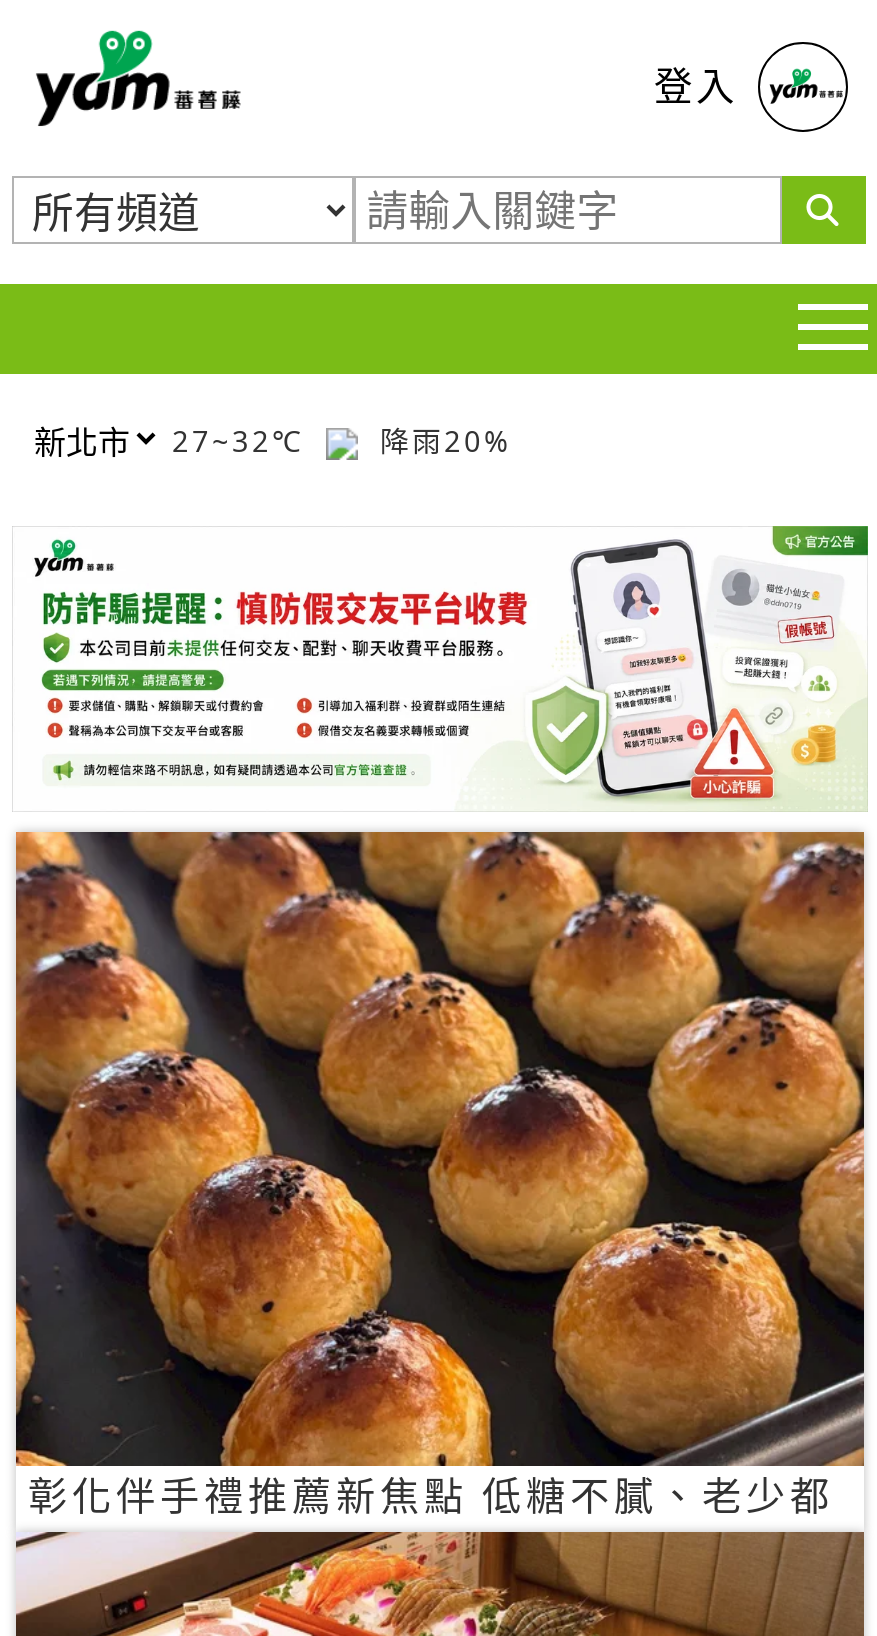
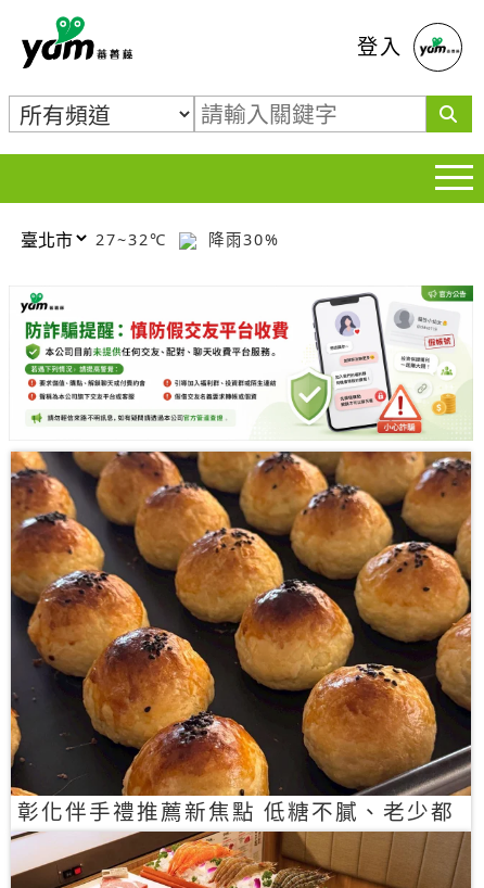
[172,421,512,459] 27~32℃ 降雨20% -> [95,229,280,249] 27~32℃ 降雨30%

